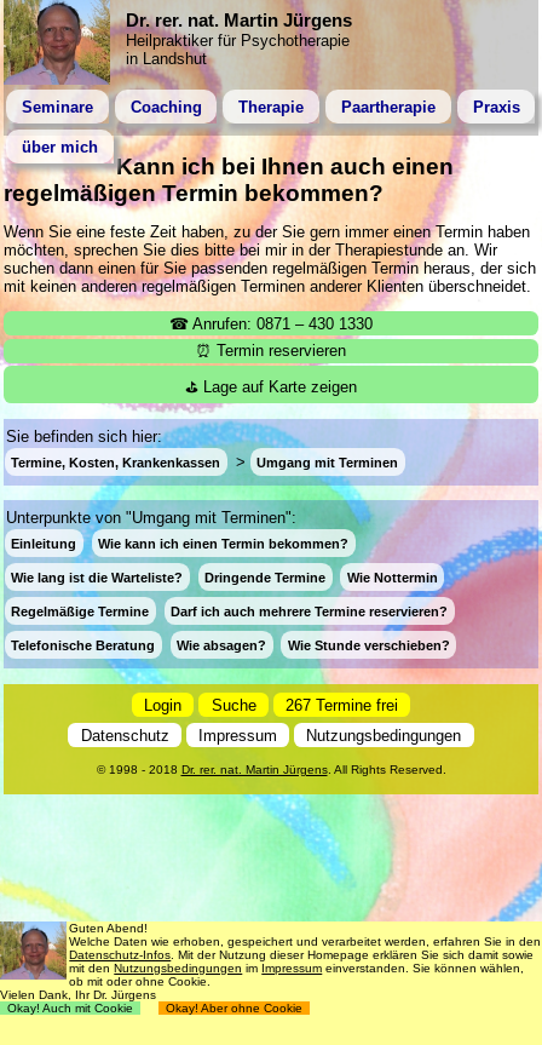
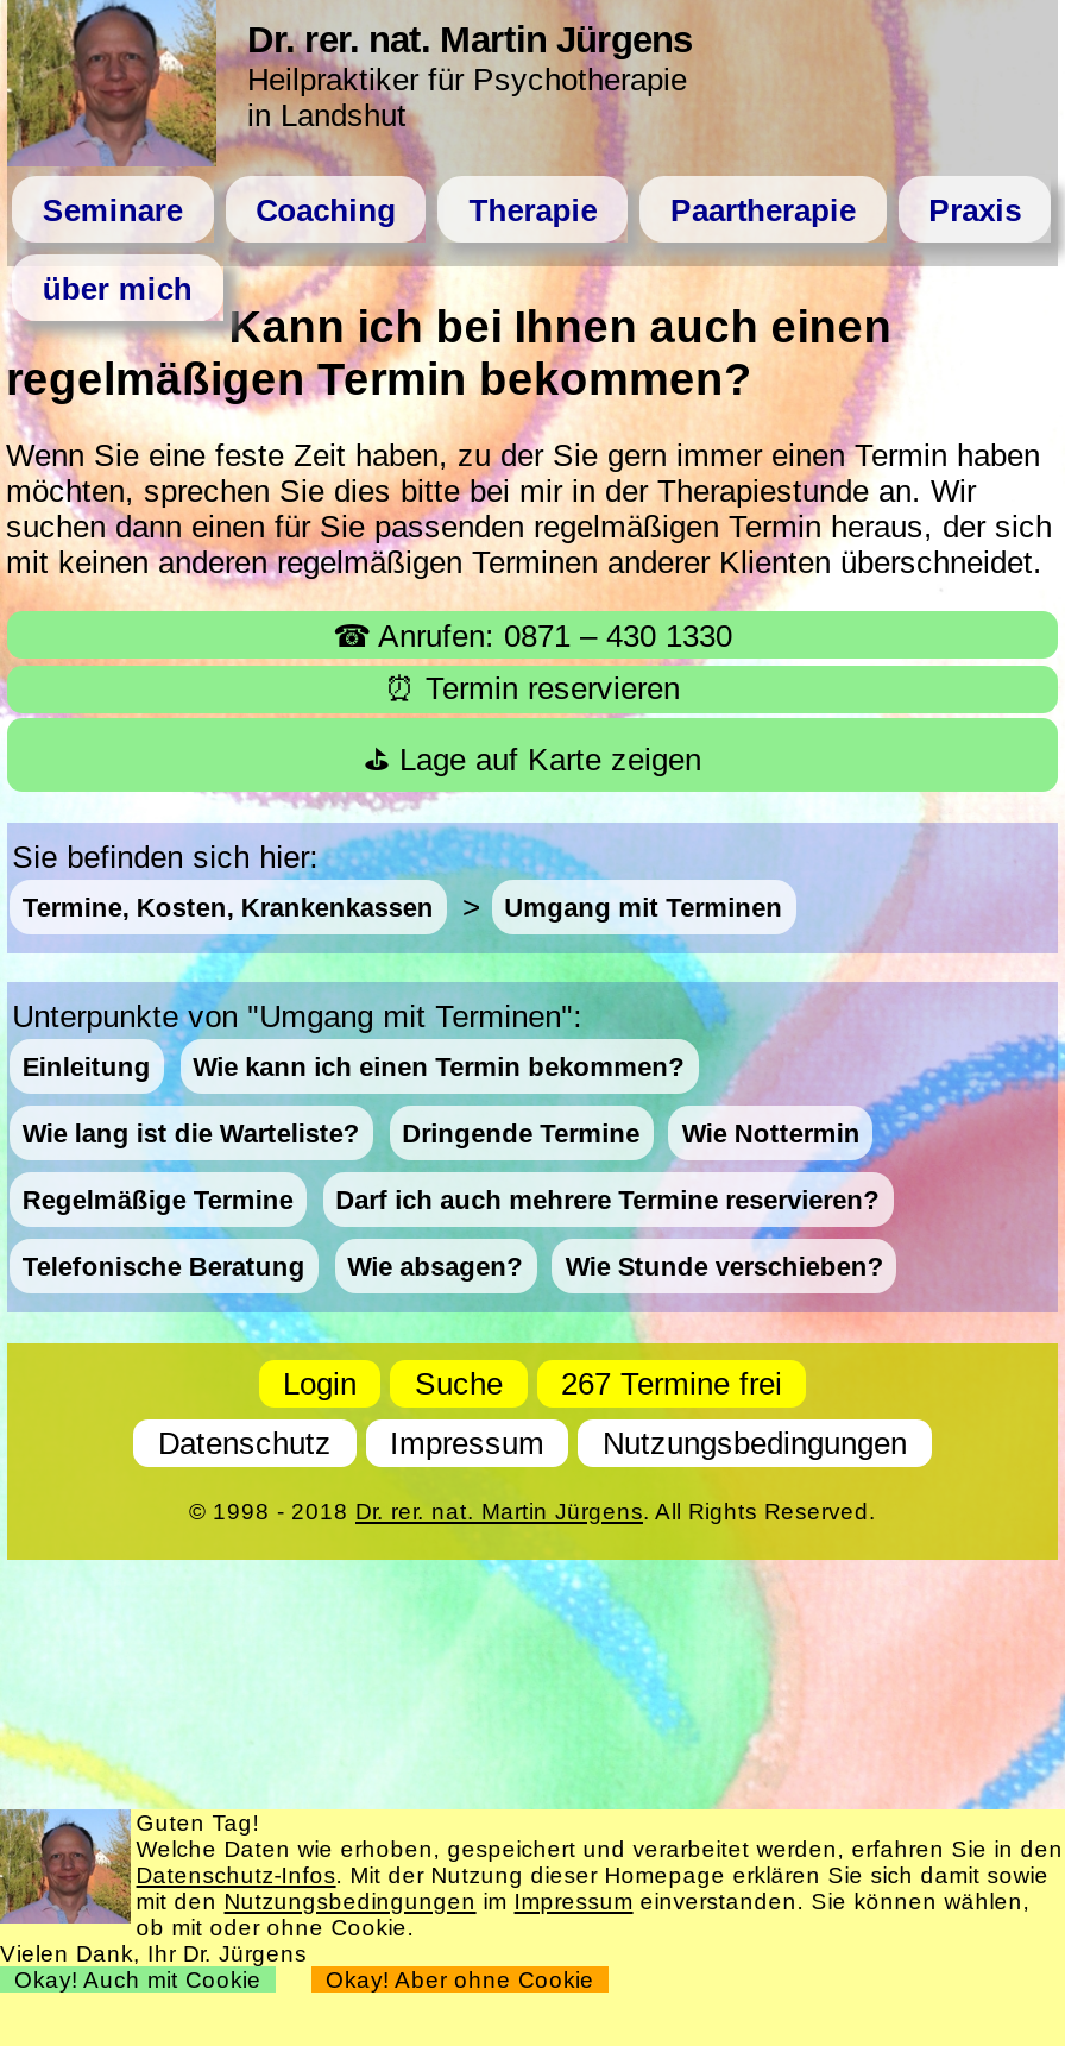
[69,921,148,935] Guten Abend! -> [136,1809,260,1836] Guten Tag!

